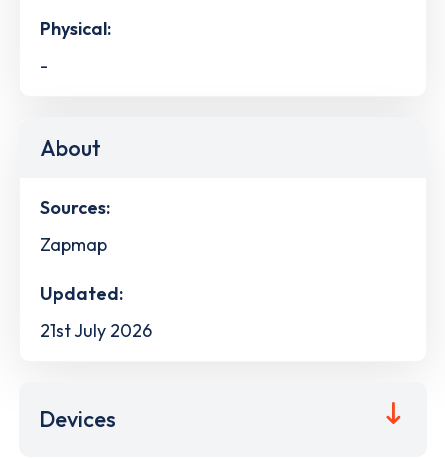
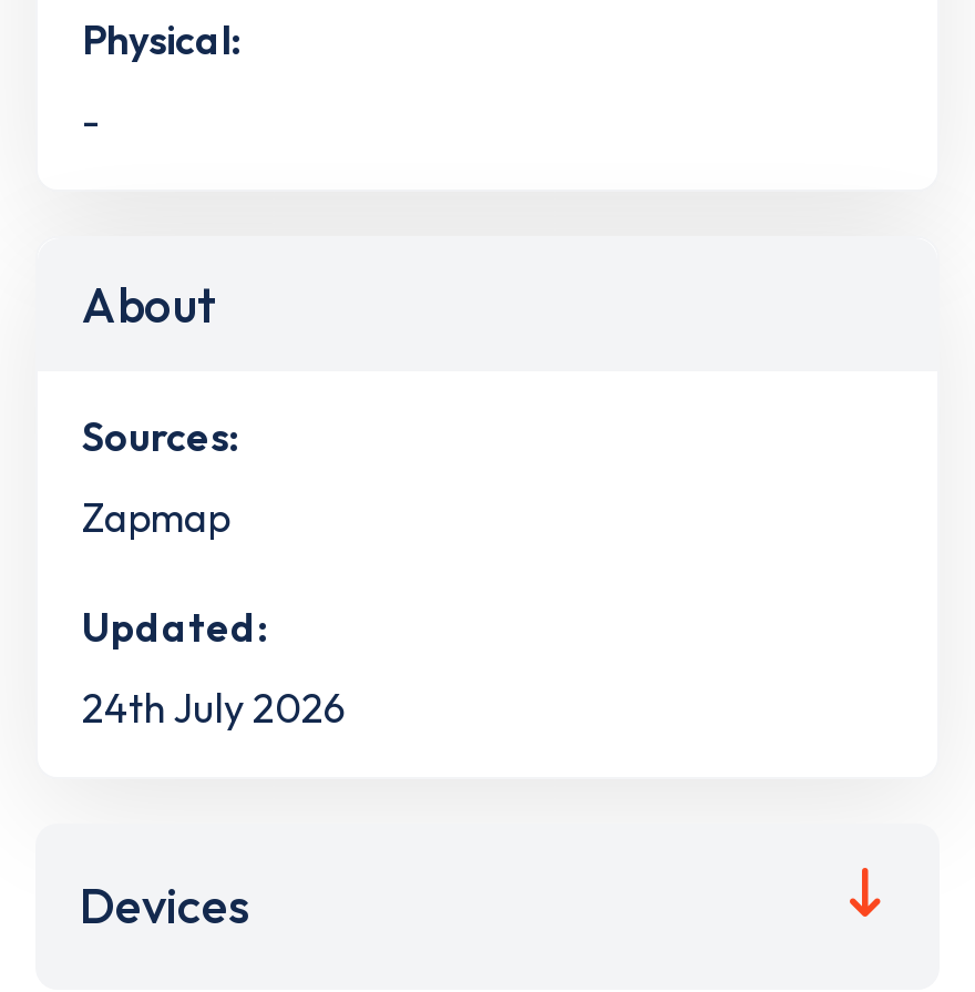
[40,319,152,342] 21st July 2026 -> [82,684,346,735] 24th July 2026

